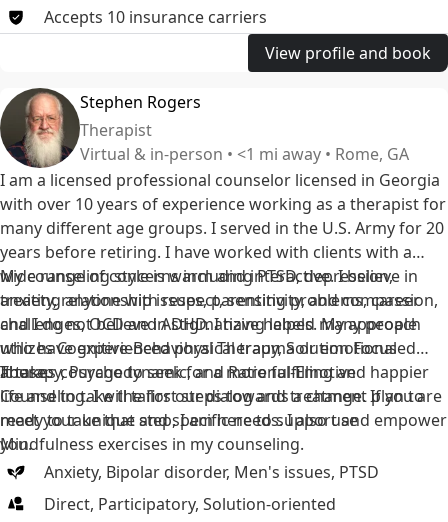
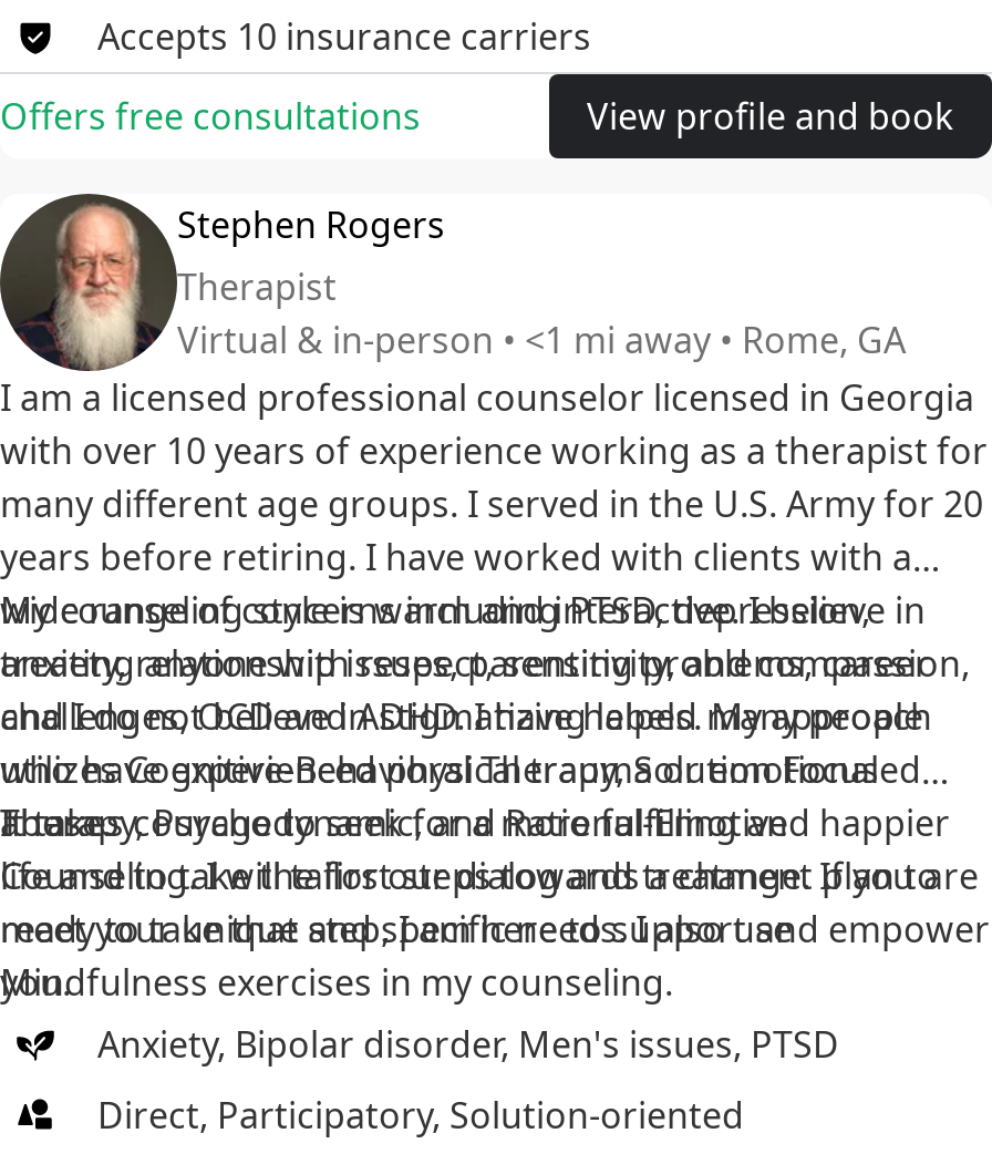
none -> [0,93,421,142] Offers free consultations

